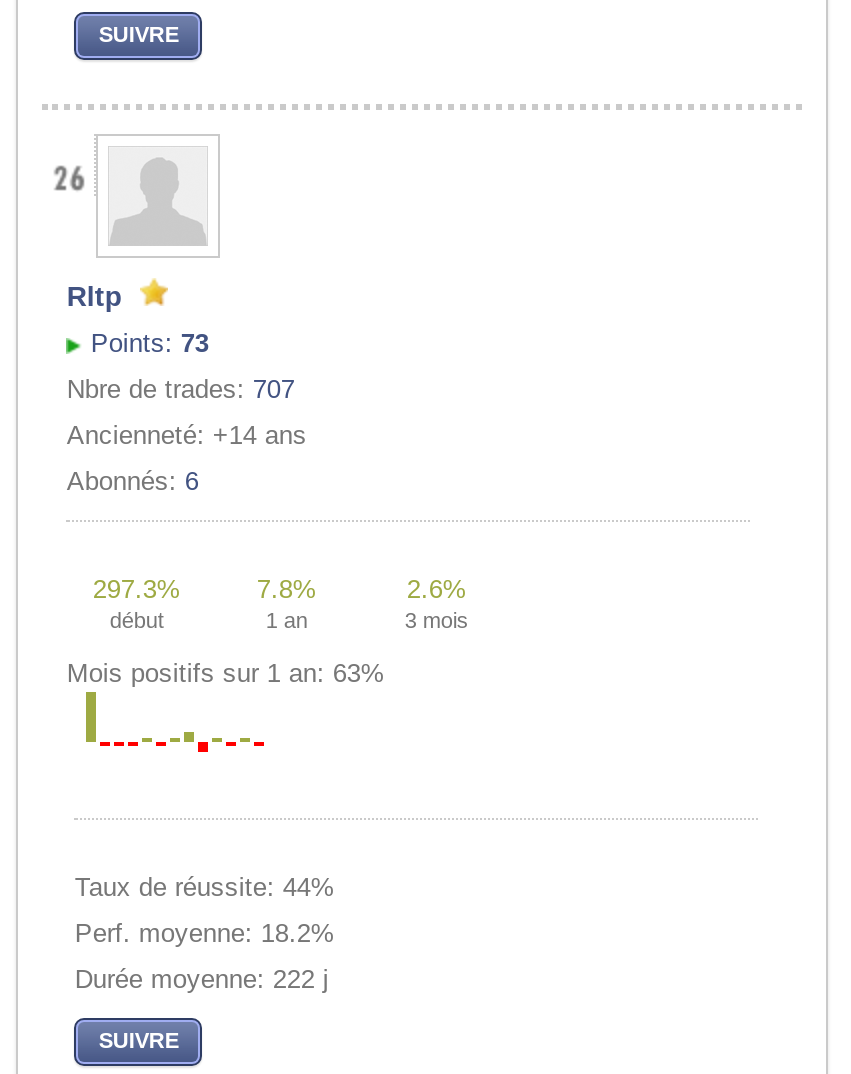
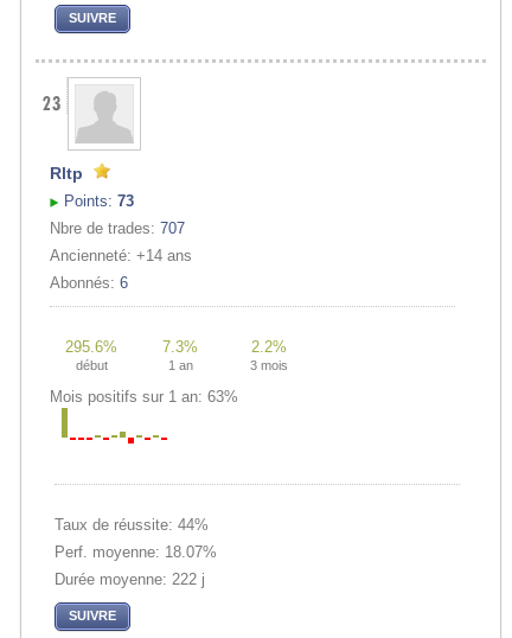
[93,573,181,603] 297.3% -> [66,338,118,356] 295.6%
[257,573,317,603] 7.8% -> [163,338,198,356] 7.3%
[407,573,467,603] 2.6% -> [252,338,287,356] 2.2%
[75,918,335,948] Perf. moyenne: 18.2% -> [55,543,217,560] Perf. moyenne: 18.07%

